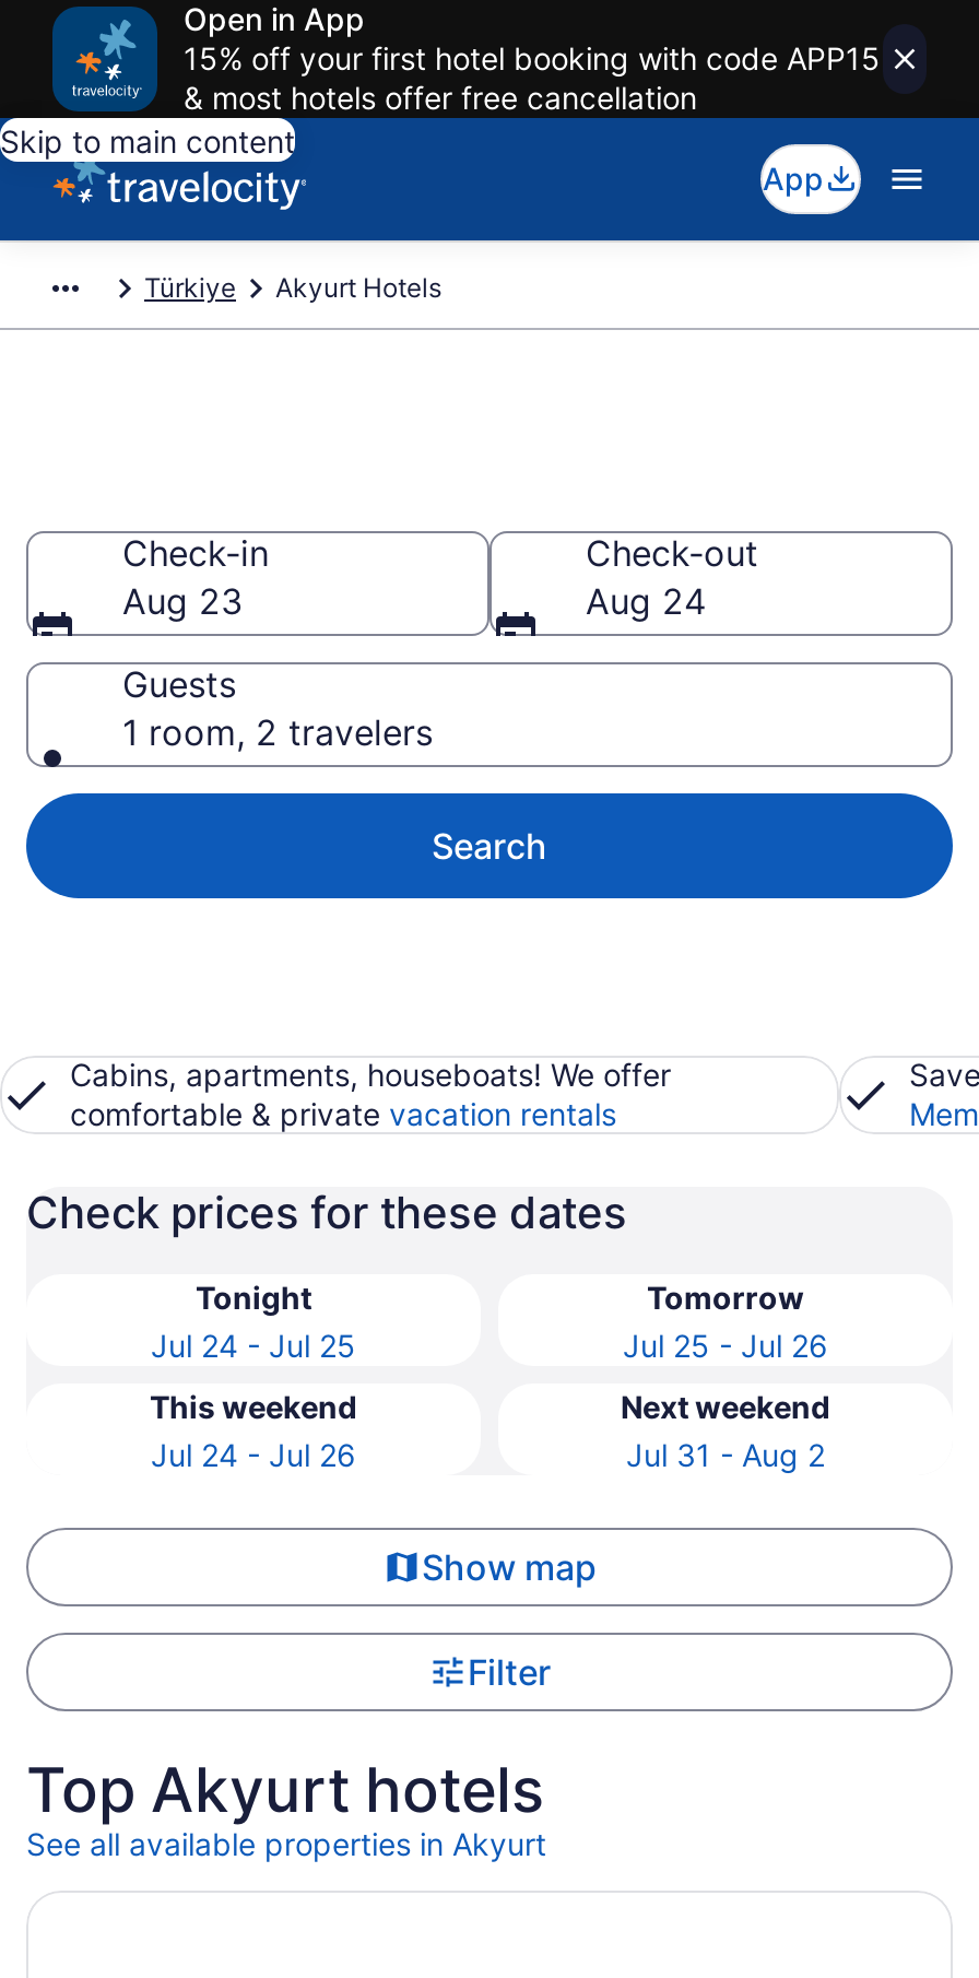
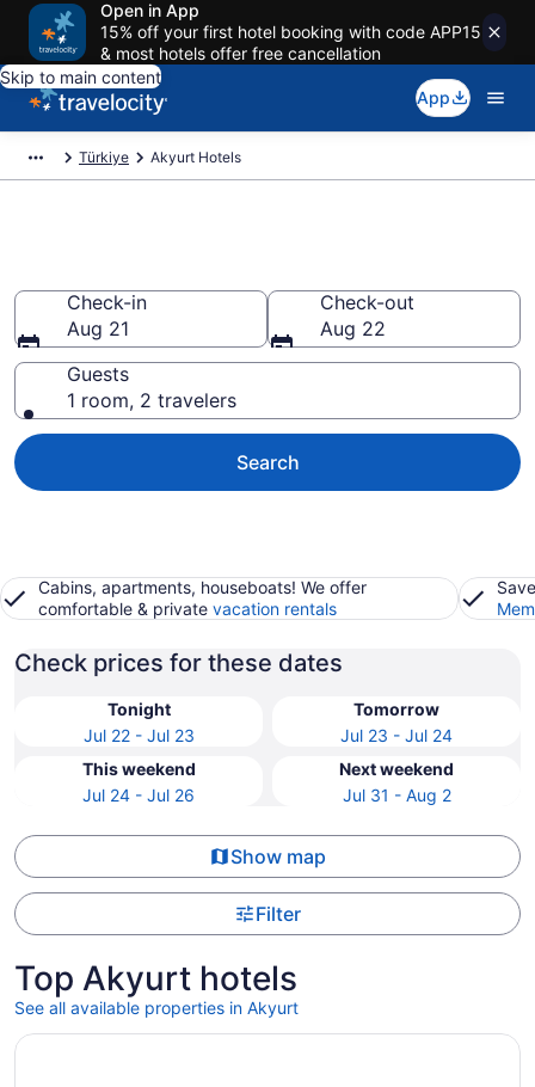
[122,579,243,623] Aug 23 -> [67,317,129,340] Aug 21
[586,579,706,623] Aug 24 -> [320,317,386,340] Aug 22
[151,1327,356,1364] Jul 24 - Jul 25 -> [83,725,194,745] Jul 22 - Jul 23
[623,1327,828,1364] Jul 25 - Jul 26 -> [340,725,453,745] Jul 23 - Jul 24

